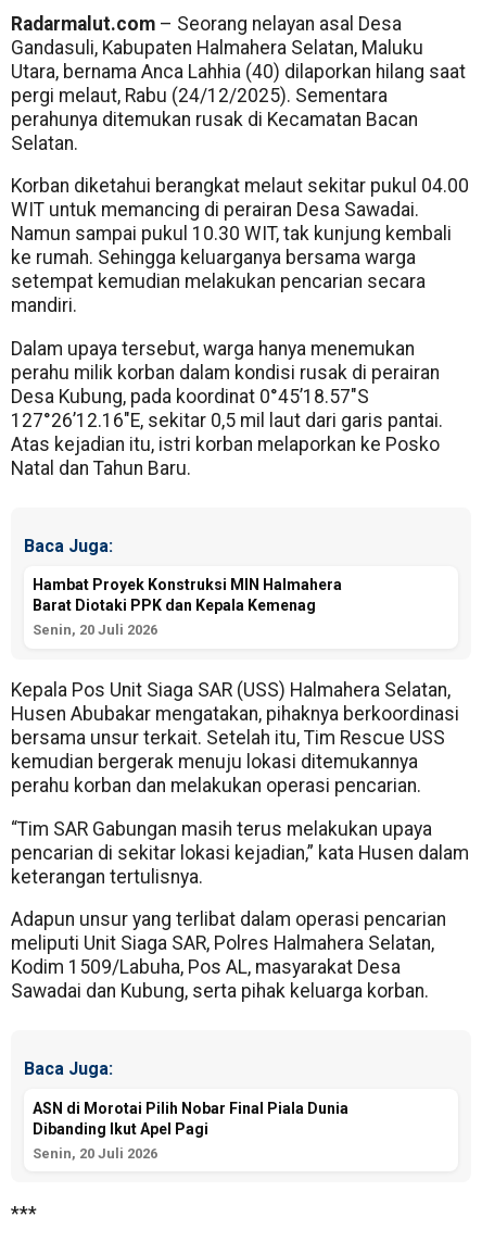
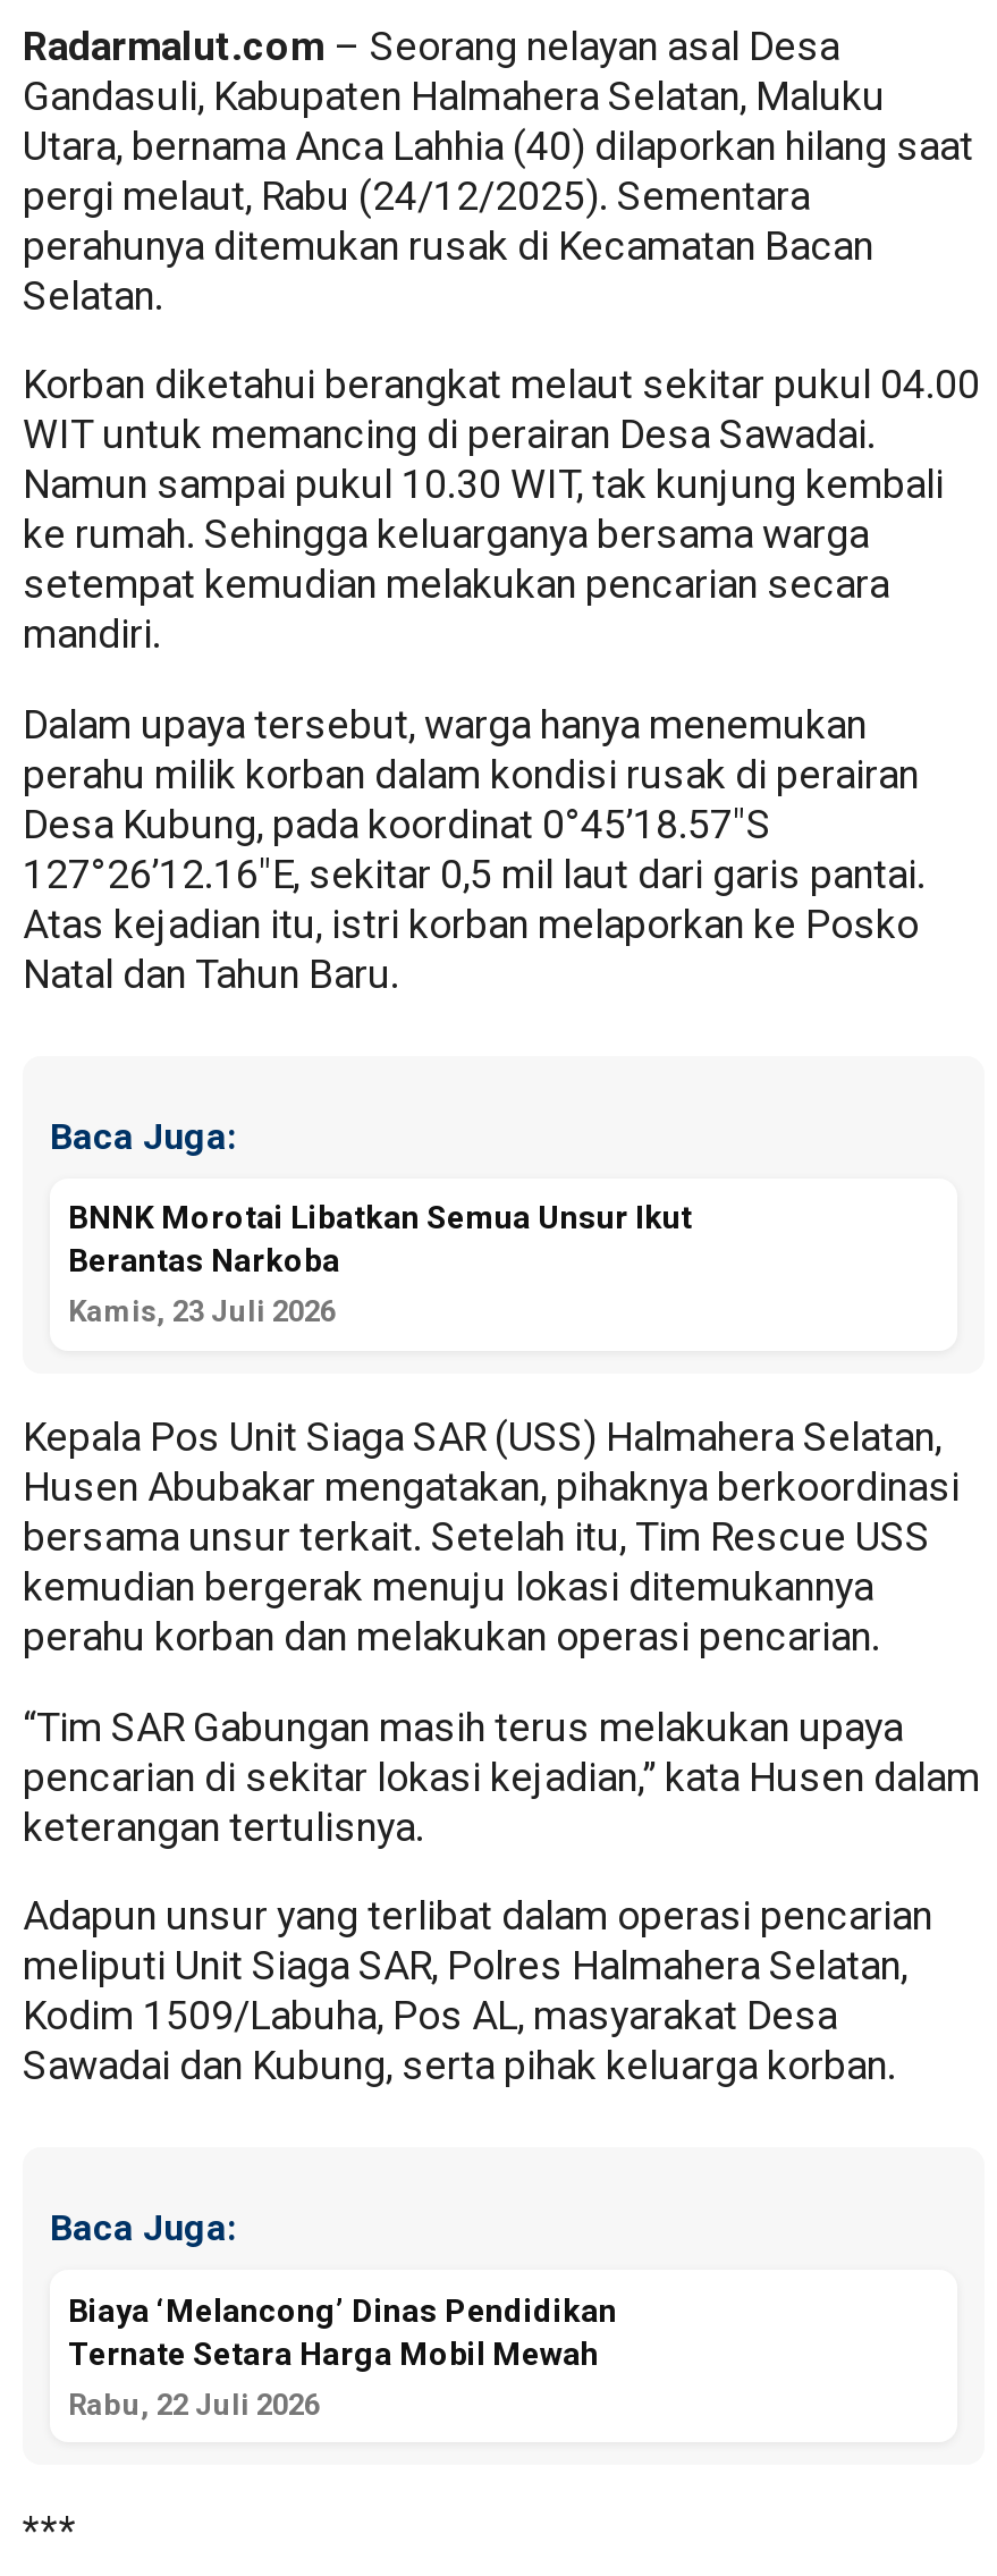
[33,576,342,638] Hambat Proyek Konstruksi MIN Halmahera | Barat Diotaki PPK dan Kepala Kemenag | Senin, 20 Juli 2026 -> [68,1199,692,1328] BNNK Morotai Libatkan Semua Unsur Ikut | Berantas Narkoba | Kamis, 23 Juli 2026
[33,1099,348,1161] ASN di Morotai Pilih Nobar Final Piala Dunia | Dibanding Ikut Apel Pagi | Senin, 20 Juli 2026 -> [68,2291,617,2421] Biaya ‘Melancong’ Dinas Pendidikan | Ternate Setara Harga Mobil Mewah | Rabu, 22 Juli 2026

